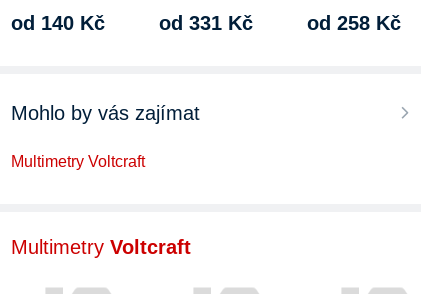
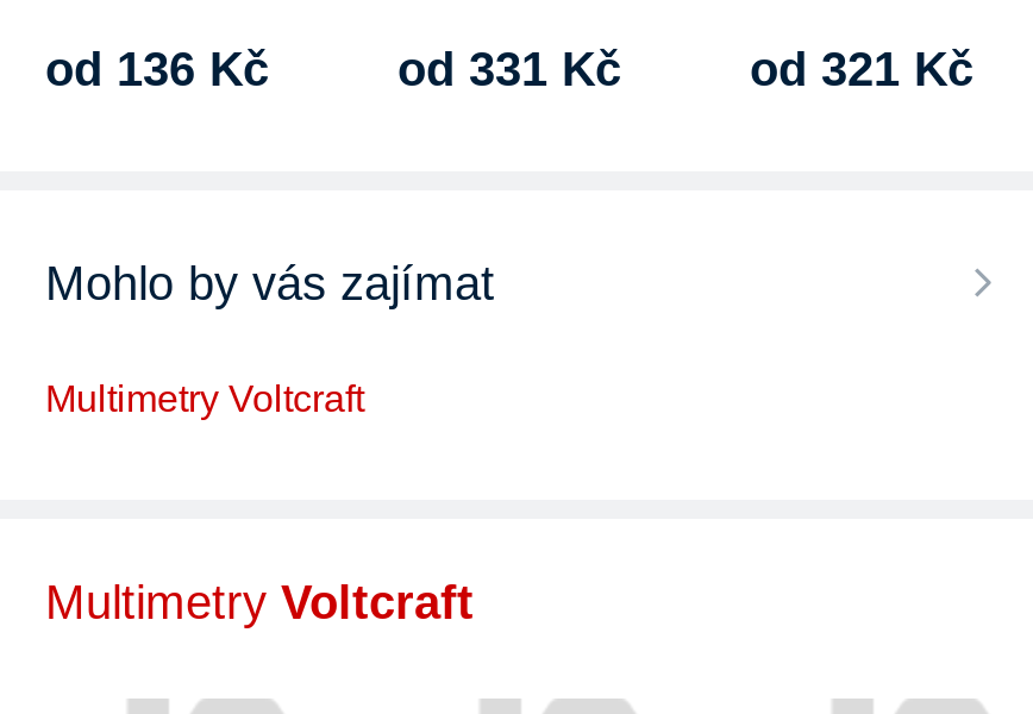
[11,12,105,34] od 140 Kč -> [45,43,269,95] od 136 Kč
[307,12,401,34] od 258 Kč -> [750,43,973,95] od 321 Kč

